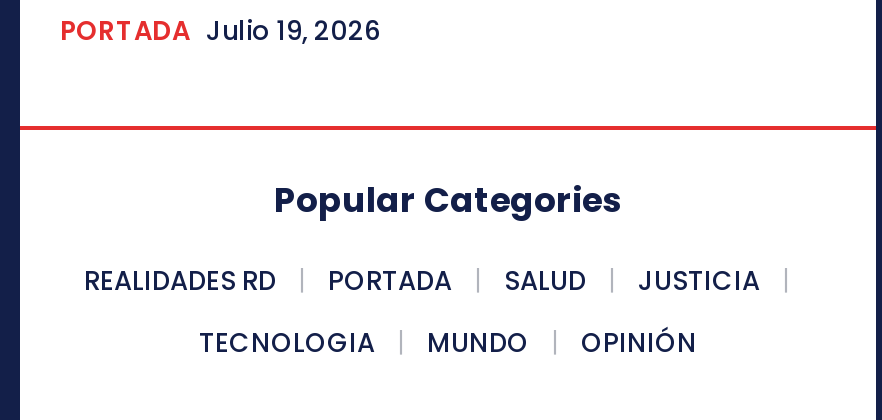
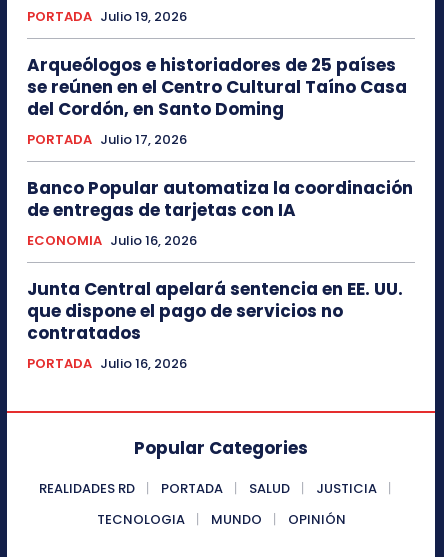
none -> [27,53,413,373] Arqueólogos e historiadores de 25 países | se reúnen en el Centro Cultural Taíno Casa | del Cordón, en Santo Doming | PORTADA Julio 17, 2026 | Banco Popular automatiza la coordinación | de entregas de tarjetas con IA | ECONOMIA Julio 16, 2026 | Junta Central apelará sentencia en EE. UU. | que dispone el pago de servicios no | contratados | PORTADA Julio 16, 2026

